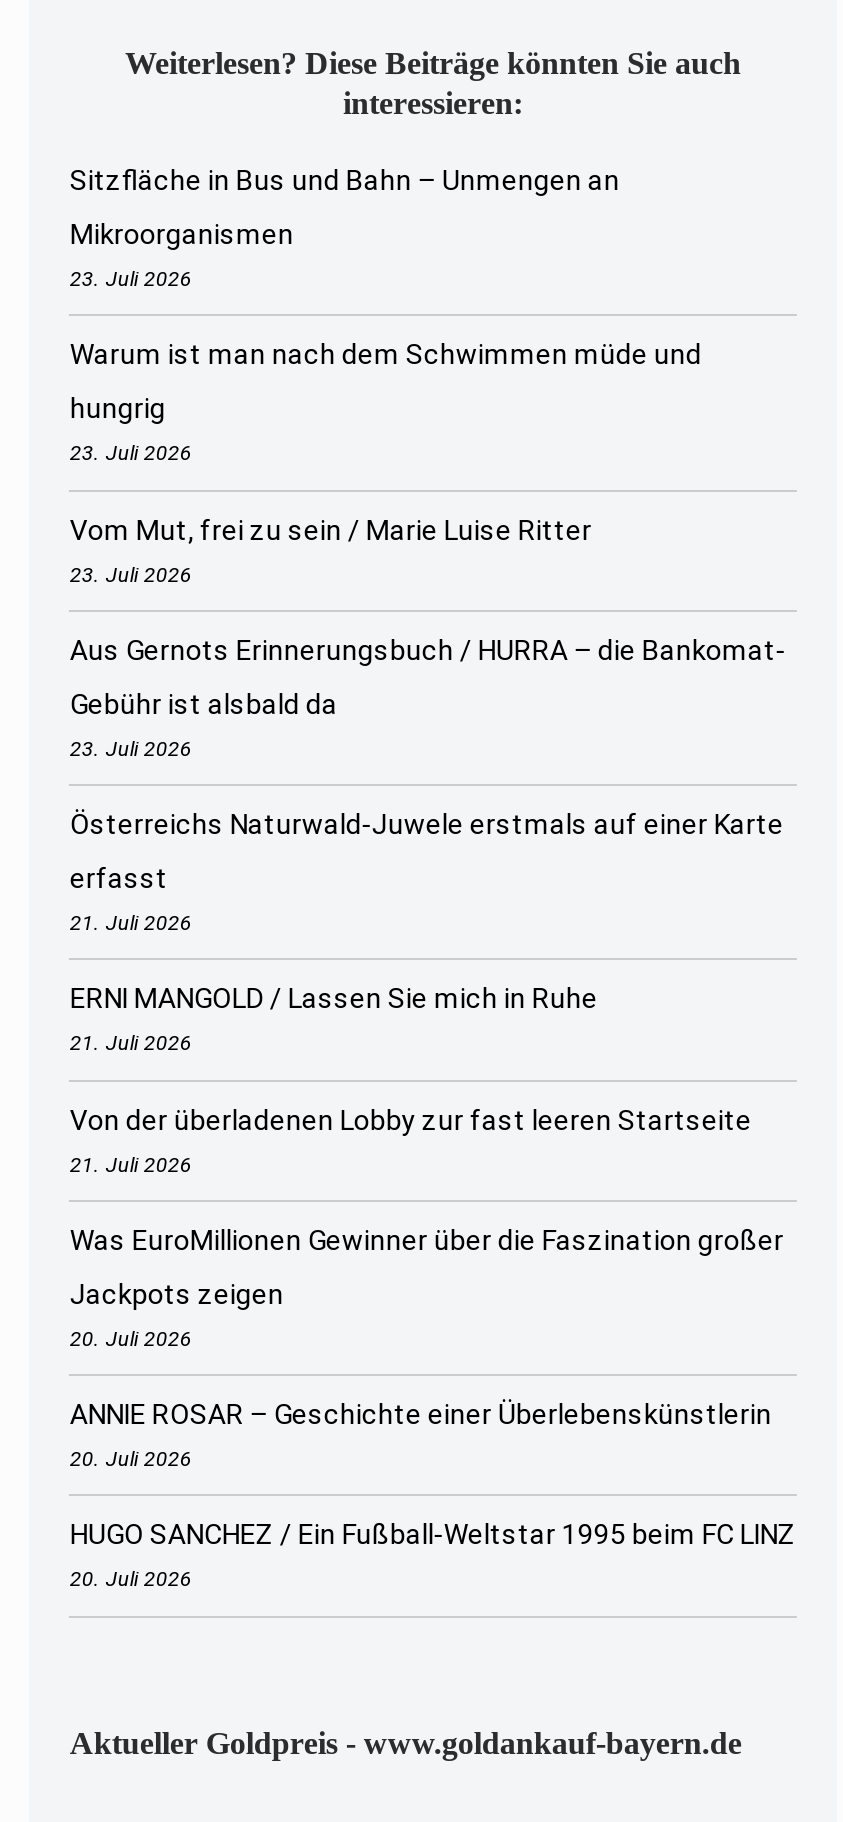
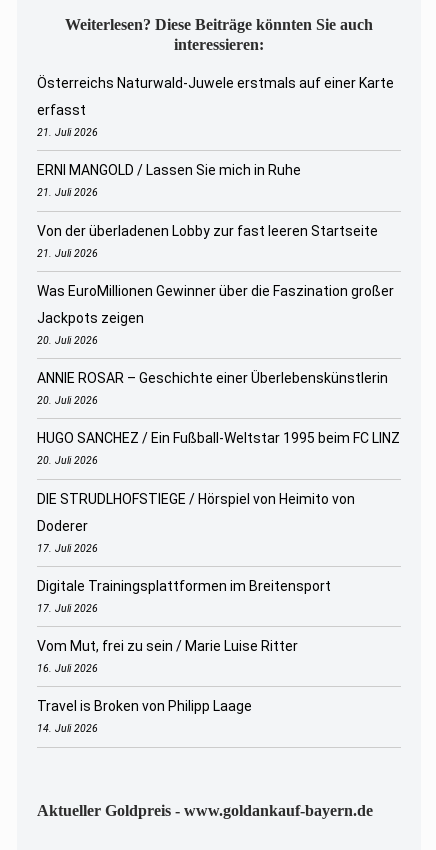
[70,164,786,762] Sitzfläche in Bus und Bahn – Unmengen an | Mikroorganismen | 23. Juli 2026 | Warum ist man nach dem Schwimmen müde und | hungrig | 23. Juli 2026 | 23. Juli 2026 | Aus Gernots Erinnerungsbuch / HURRA – die Bankomat- | Gebühr ist alsbald da | 23. Juli 2026 -> none
moved [70,513,592,545] -> [37,638,298,654]: Vom Mut, frei zu sein / Marie Luise Ritter
moved [70,808,796,1593] -> [37,75,400,467]: Österreichs Naturwald-Juwele erstmals auf einer Karte | erfasst | 21. Juli 2026 | ... | HUGO SANCHEZ / Ein Fußball-Weltstar 1995 beim FC LINZ | 20. Juli 2026
none -> [37,491,355,735] DIE STRUDLHOFSTIEGE / Hörspiel von Heimito von | Doderer | 17. Juli 2026 | Digitale Trainingsplattformen im Breitensport | 17. Juli 2026 | 16. Juli 2026 | Travel is Broken von Philipp Laage | 14. Juli 2026

